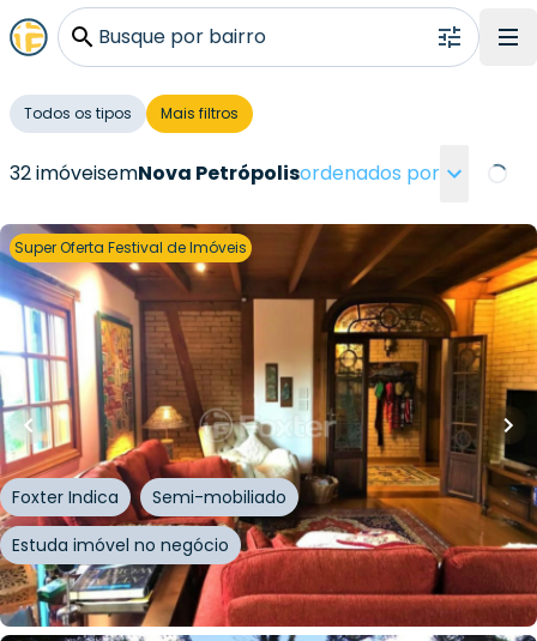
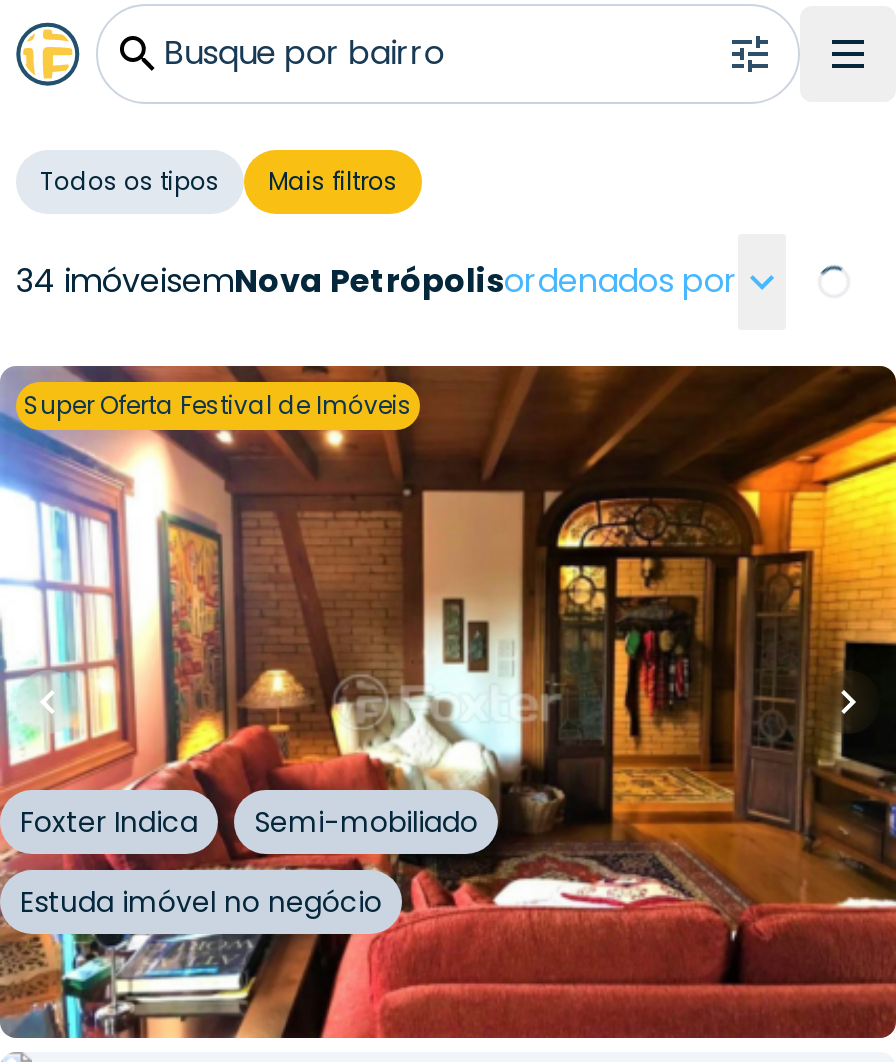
[10,159,440,187] 32 imóveisemNova Petrópolisordenados por -> [16,258,738,304] 34 imóveisemNova Petrópolisordenados por

